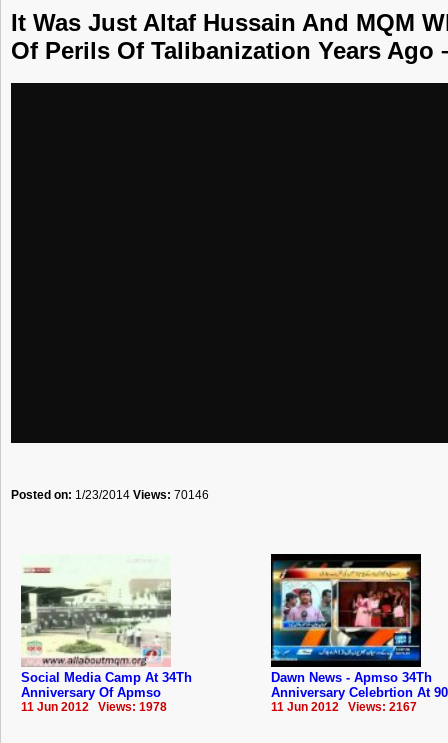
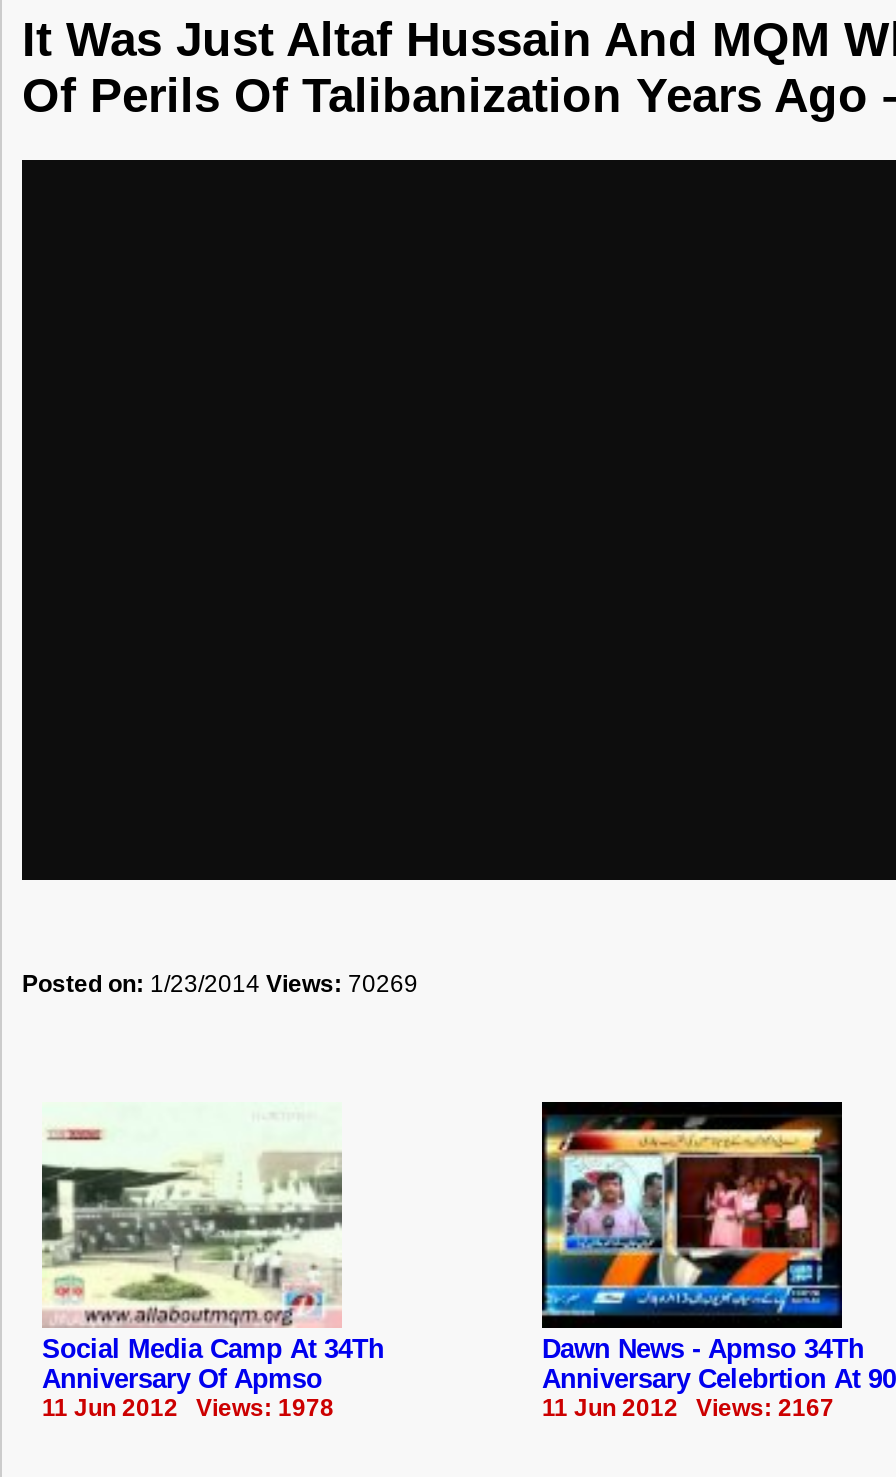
[11,488,209,502] Posted on: 1/23/2014 Views: 70146 -> [22,970,418,998] Posted on: 1/23/2014 Views: 70269

